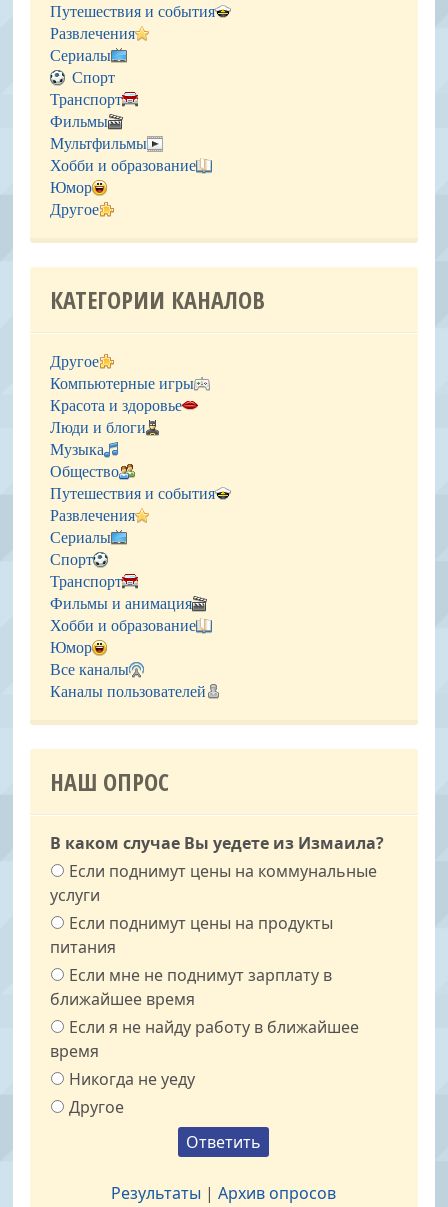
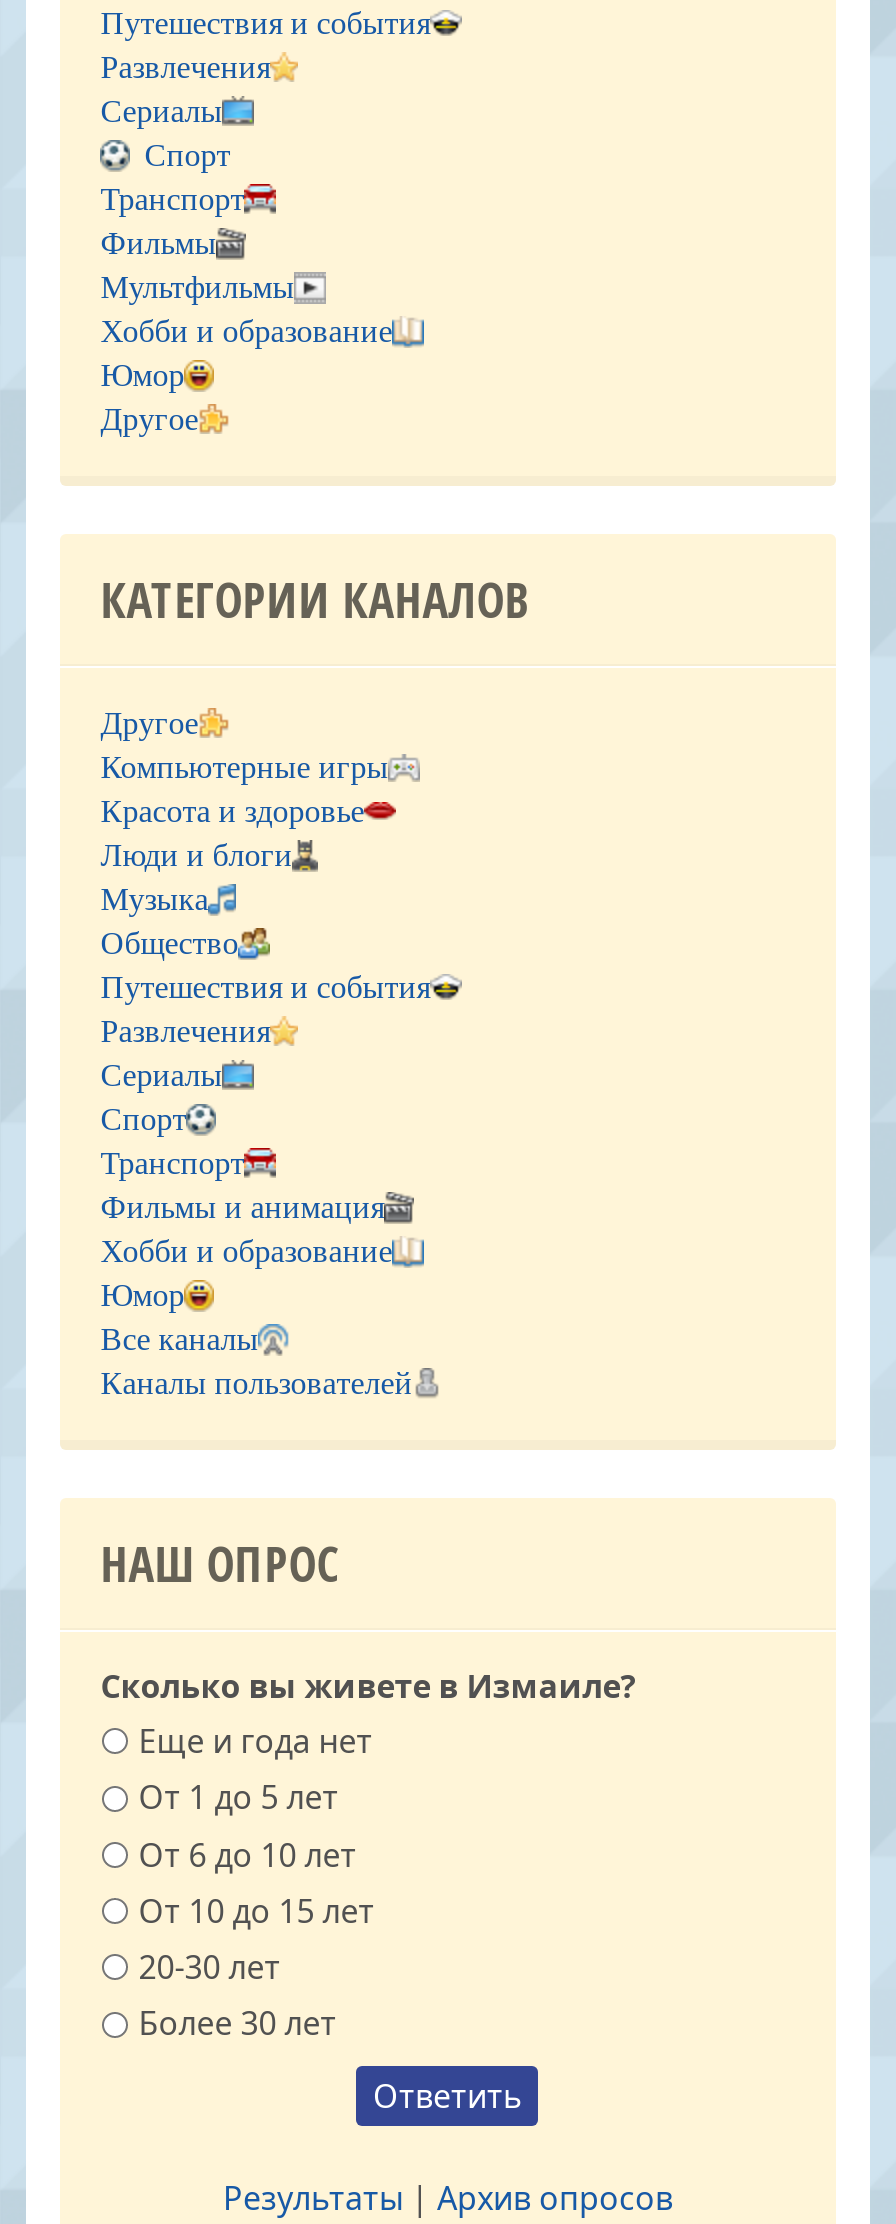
[50,832,384,1118] В каком случае Вы уедете из Измаила? | Если поднимут цены на коммунальные | услуги | Если поднимут цены на продукты | питания | Если мне не поднимут зарплату в | ближайшее время | Если я не найду работу в ближайшее | время | Никогда не уеду | Другое -> [101,1664,637,2046] Сколько вы живете в Измаиле? | Еще и года нет | От 1 до 5 лет | От 6 до 10 лет | От 10 до 15 лет | 20-30 лет | Более 30 лет

